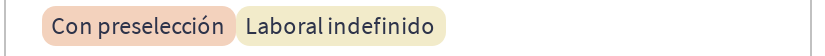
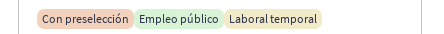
[245,10,435,40] Laboral indefinido -> [139,11,317,26] Empleo público | Laboral temporal

